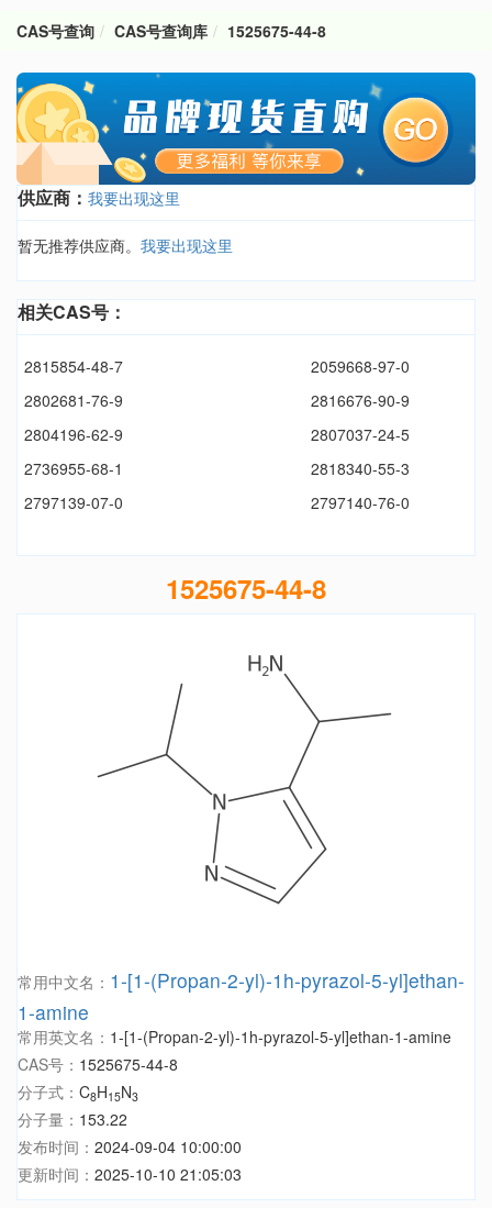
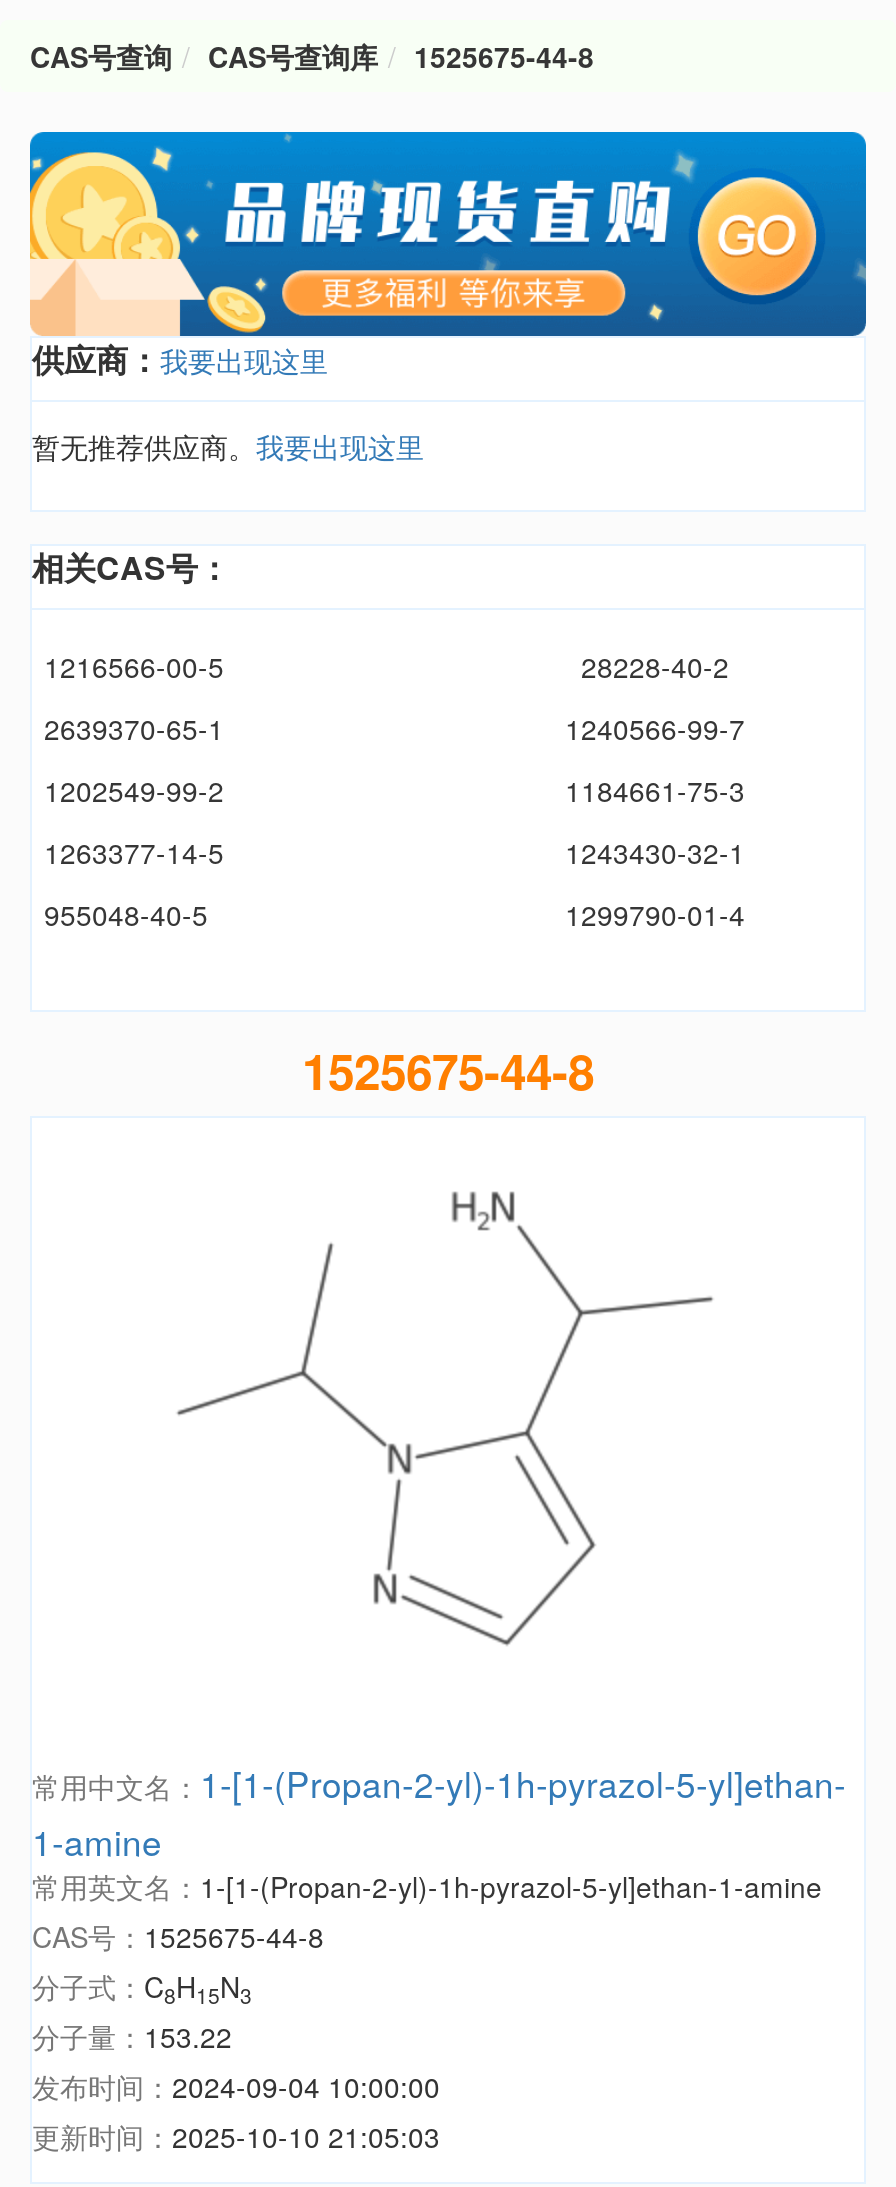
[24,355,123,377] 2815854-48-7 -> [44,646,224,686] 1216566-00-5
[310,355,409,377] 2059668-97-0 -> [581,646,729,686] 28228-40-2
[24,389,123,411] 2802681-76-9 -> [44,708,224,748] 2639370-65-1
[310,389,409,411] 2816676-90-9 -> [565,708,745,748] 1240566-99-7
[24,423,123,445] 2804196-62-9 -> [44,770,224,810] 1202549-99-2
[310,423,409,445] 2807037-24-5 -> [565,770,745,810] 1184661-75-3
[24,457,123,479] 2736955-68-1 -> [44,832,224,872] 1263377-14-5
[310,457,409,479] 2818340-55-3 -> [565,832,745,872] 1243430-32-1
[24,492,123,514] 2797139-07-0 -> [44,894,208,934] 955048-40-5
[310,492,409,514] 2797140-76-0 -> [565,894,745,934] 1299790-01-4

